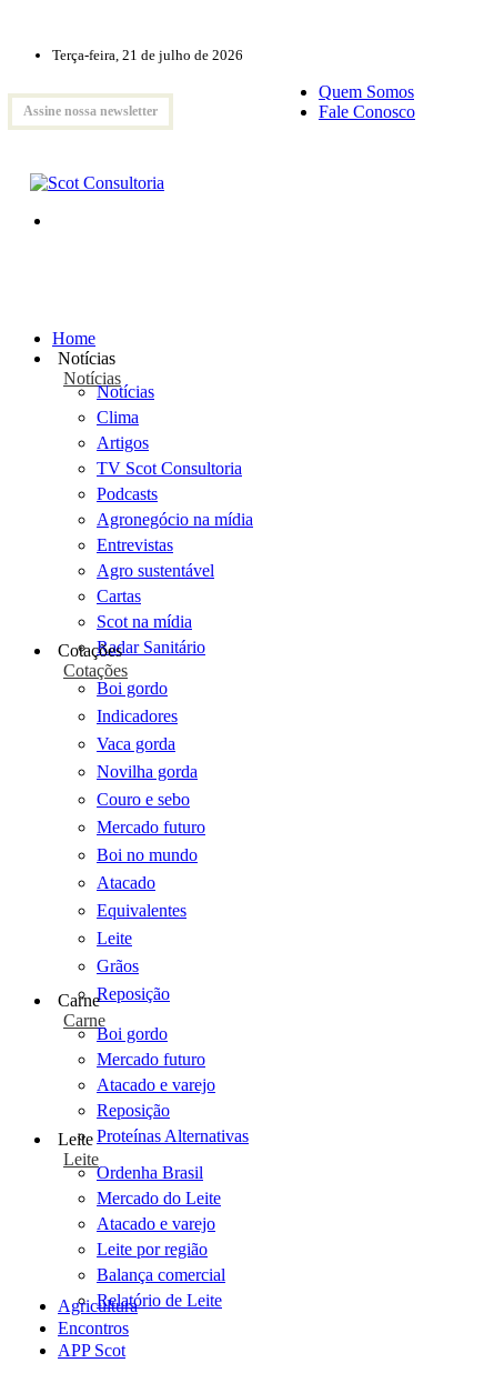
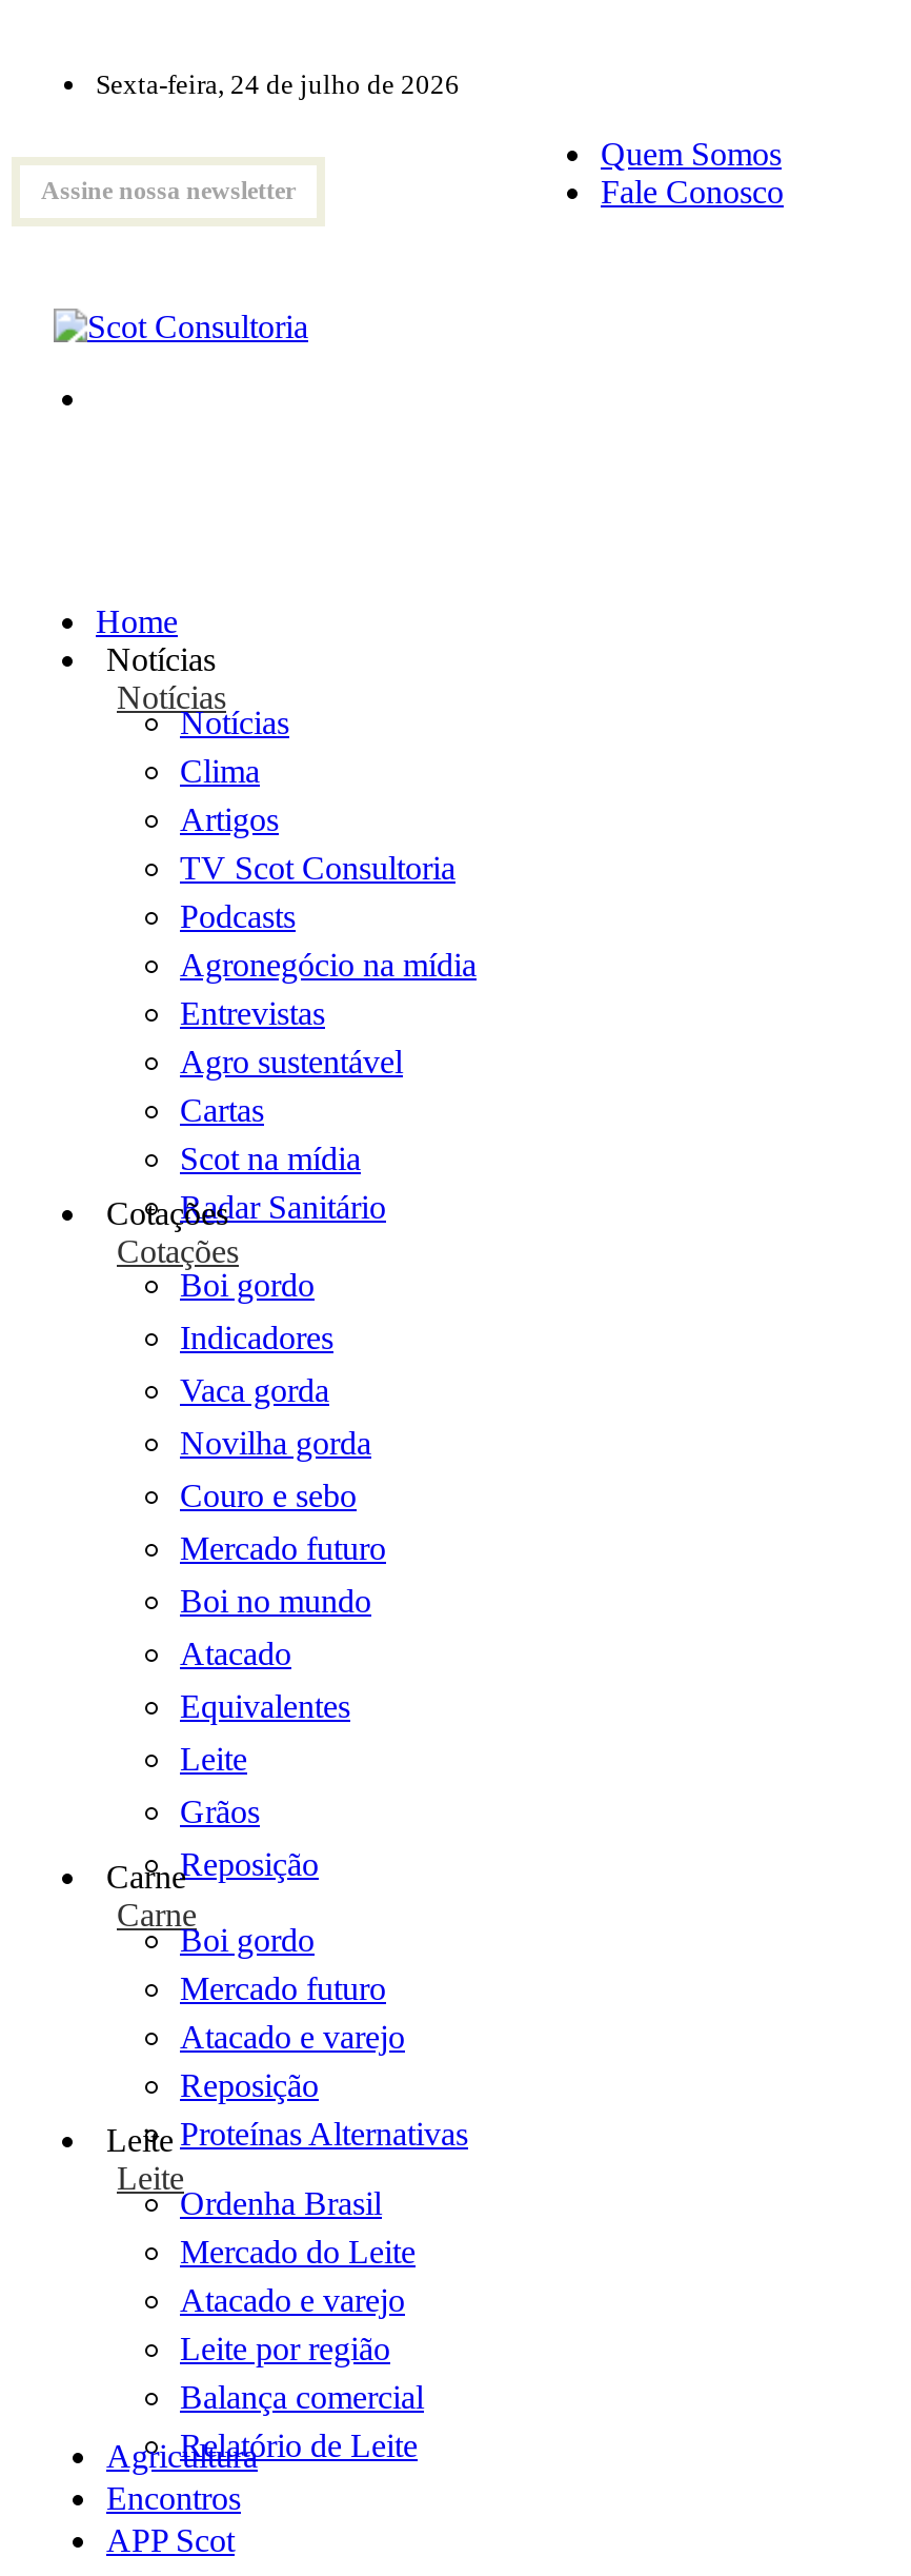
[52,47,243,63] Terça-feira, 21 de julho de 2026 -> [96,68,460,100] Sexta-feira, 24 de julho de 2026

